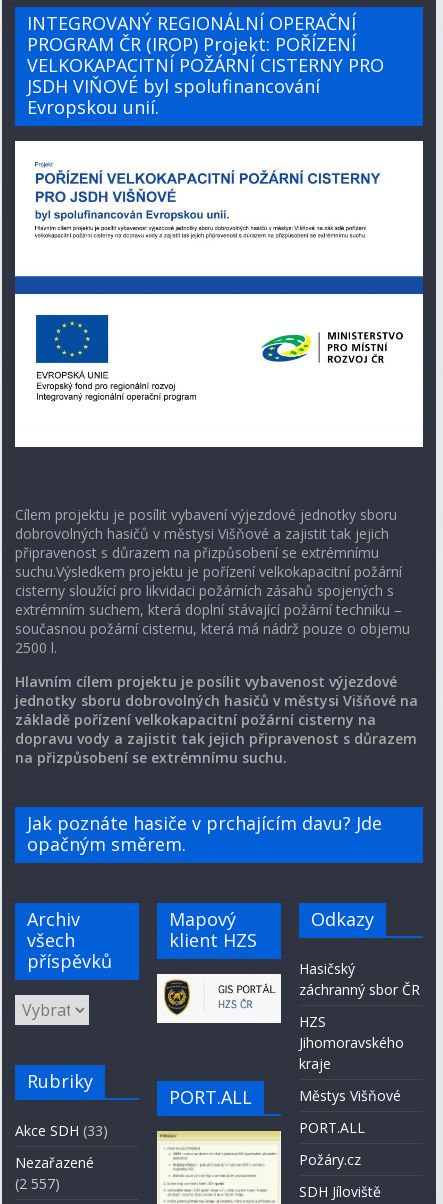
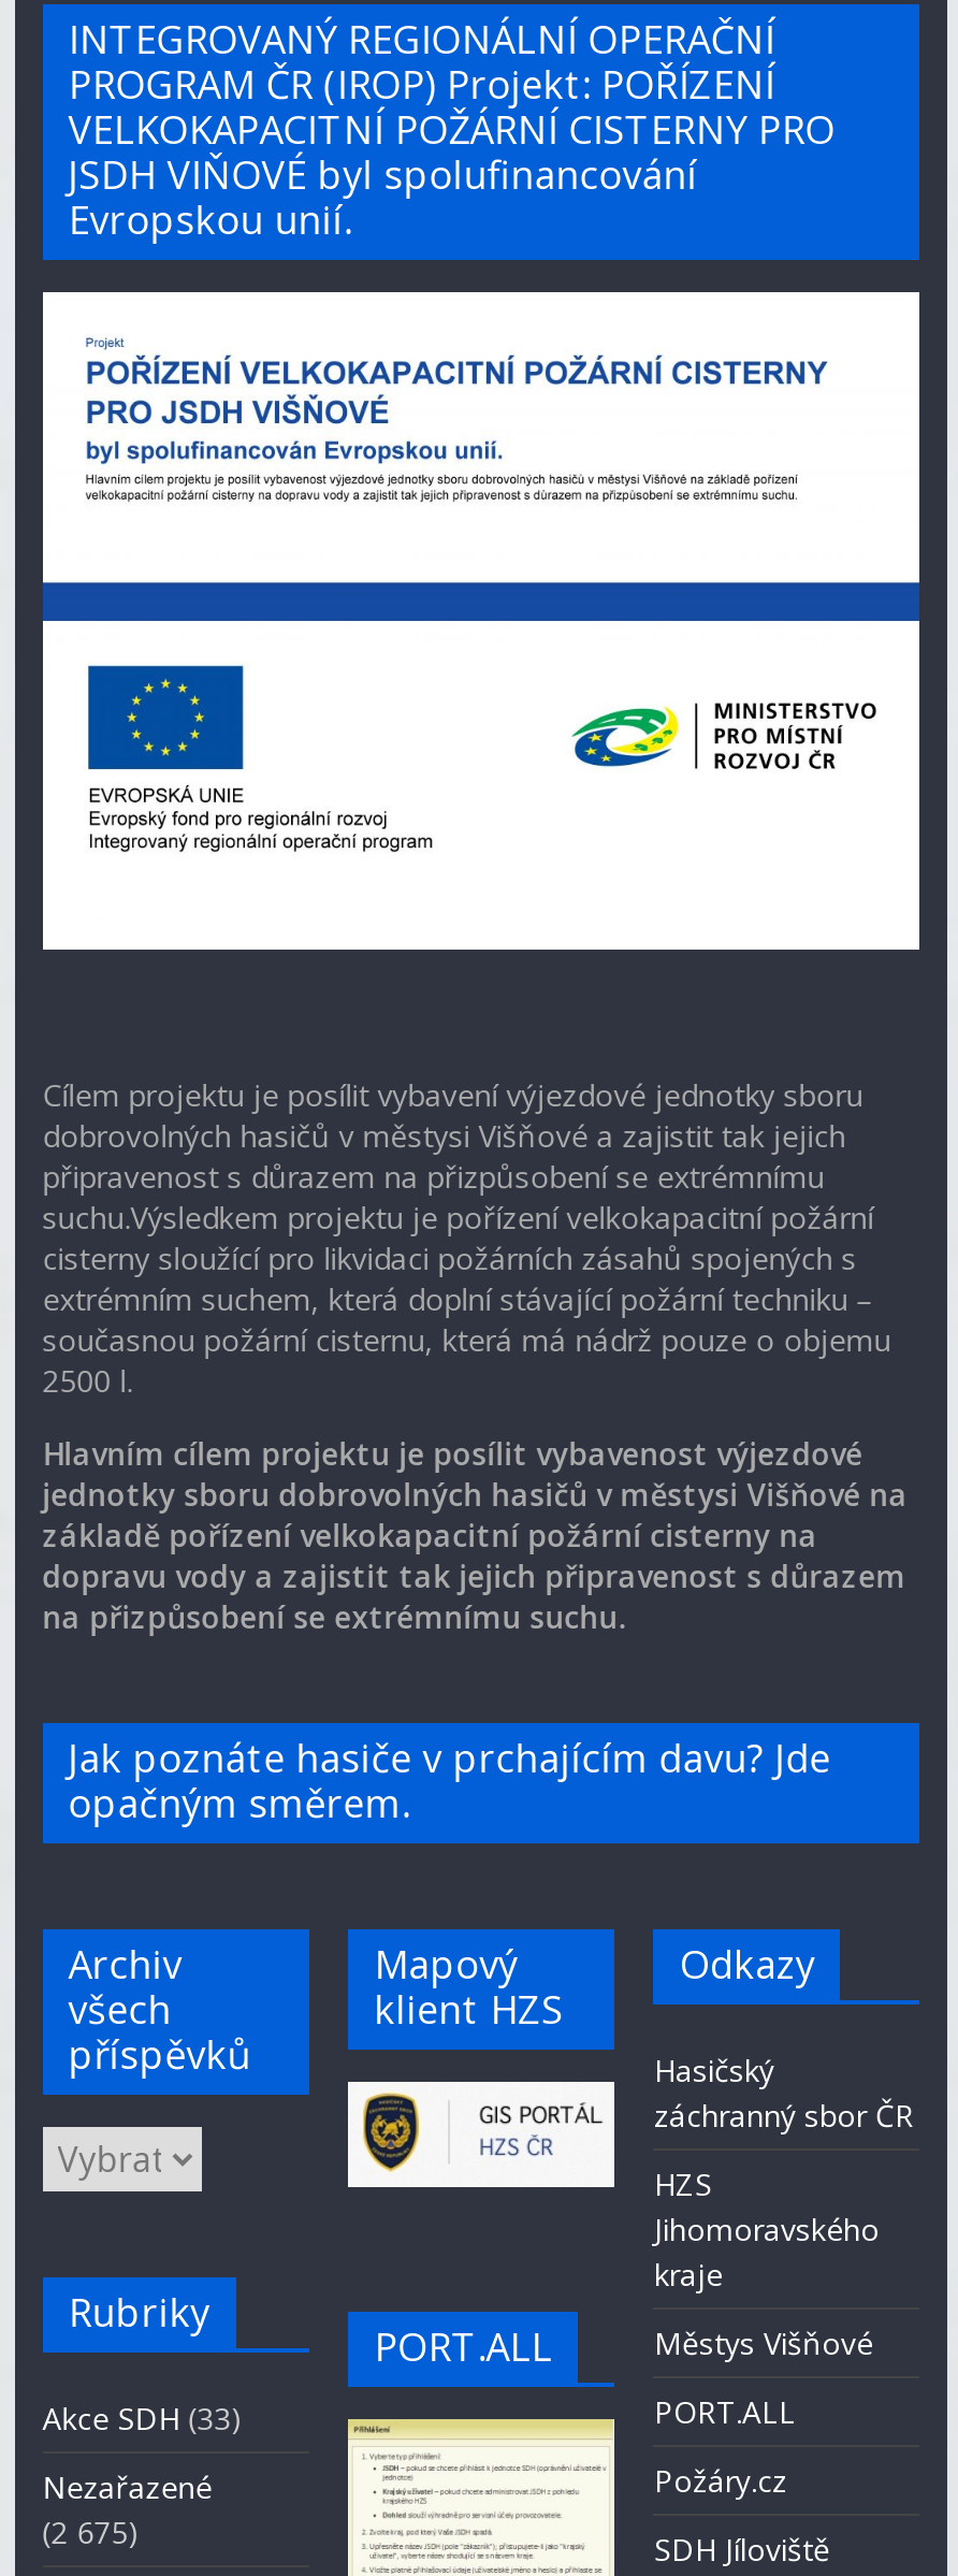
[15,1174,60,1193] (2 557) -> [43,2512,139,2553] (2 675)

